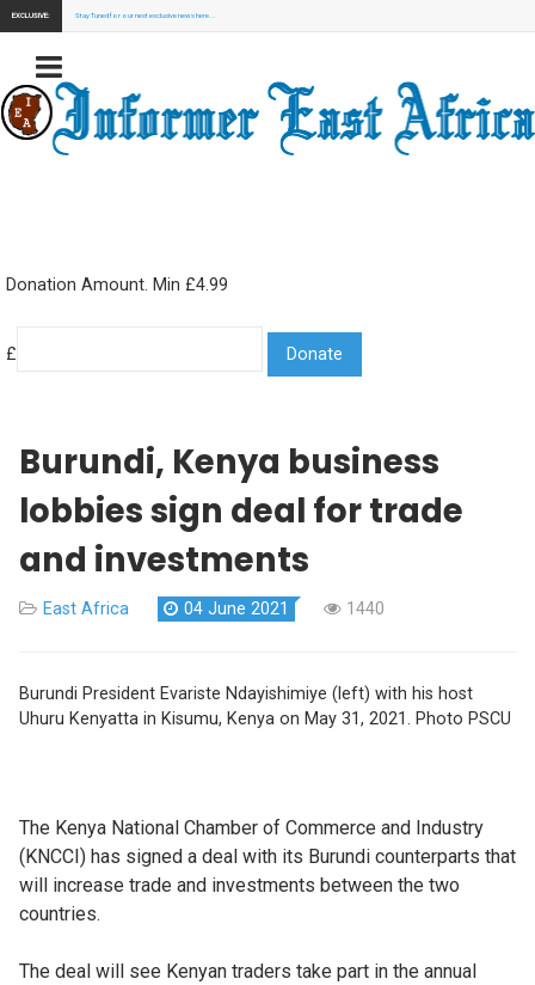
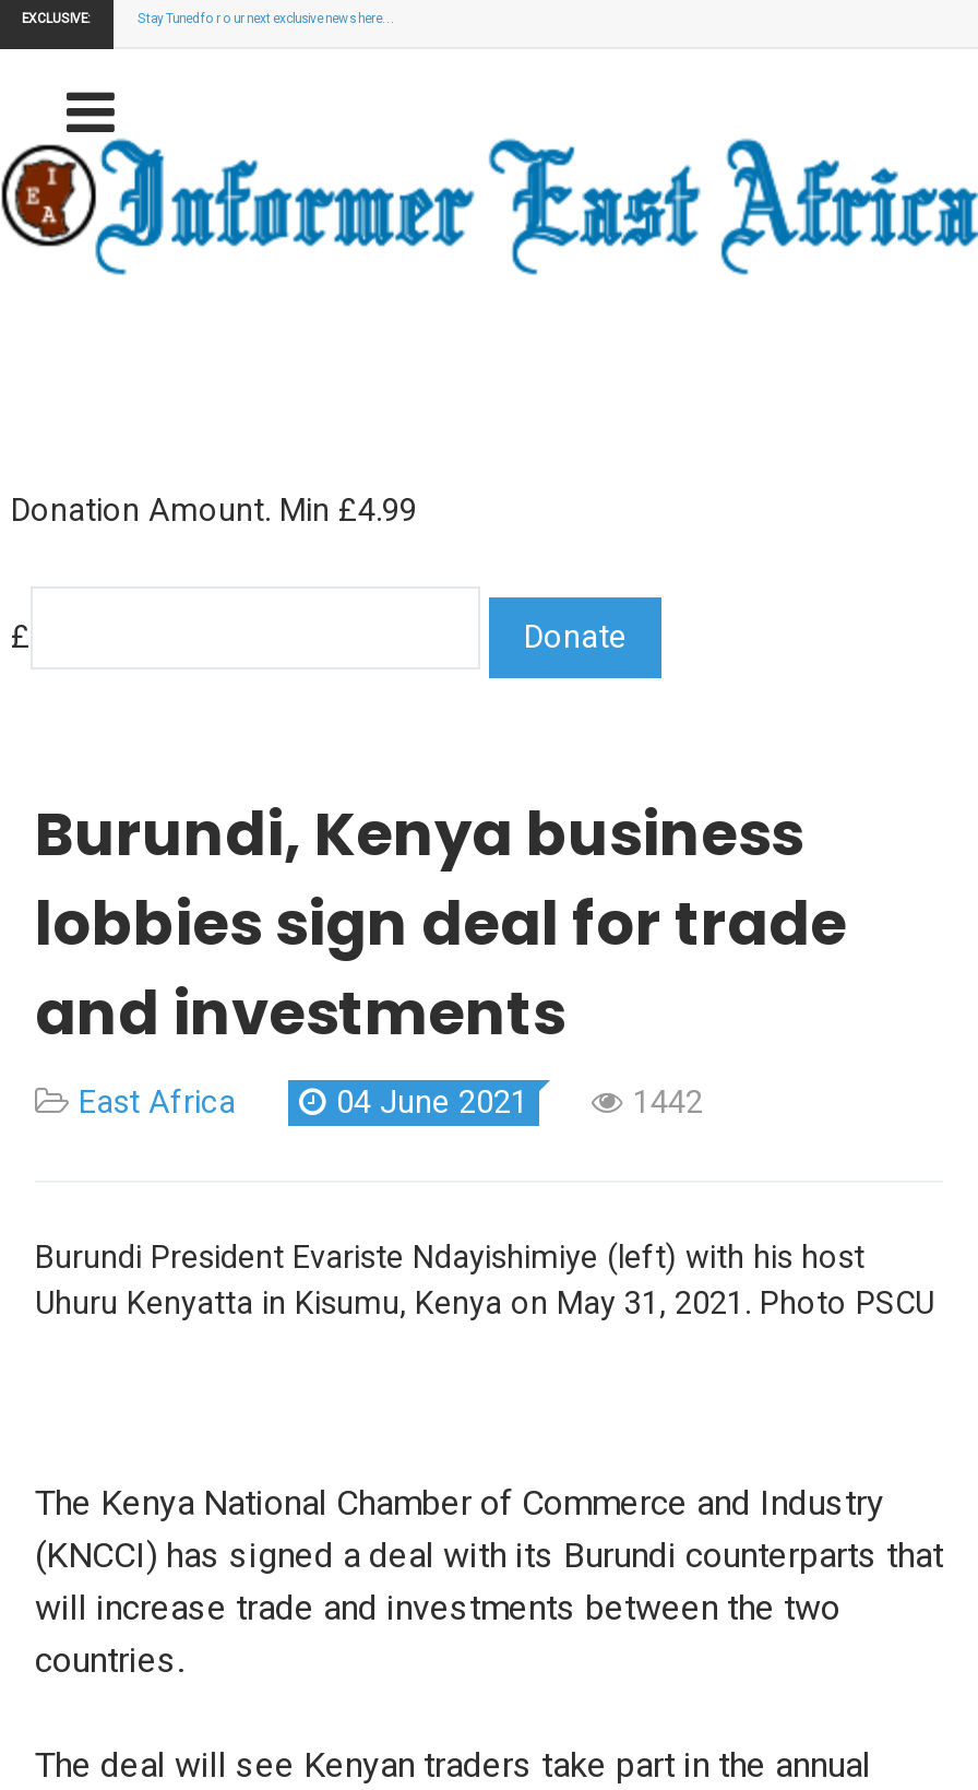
[346,599,385,619] 1440 -> [633,1084,703,1121] 1442

